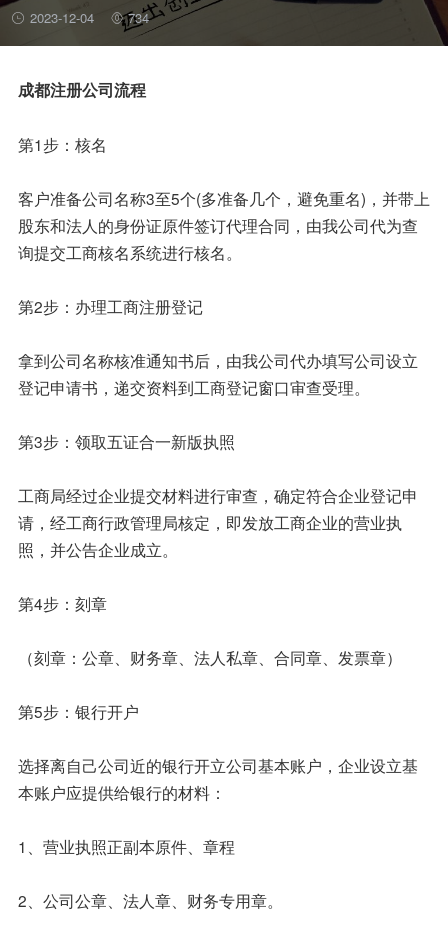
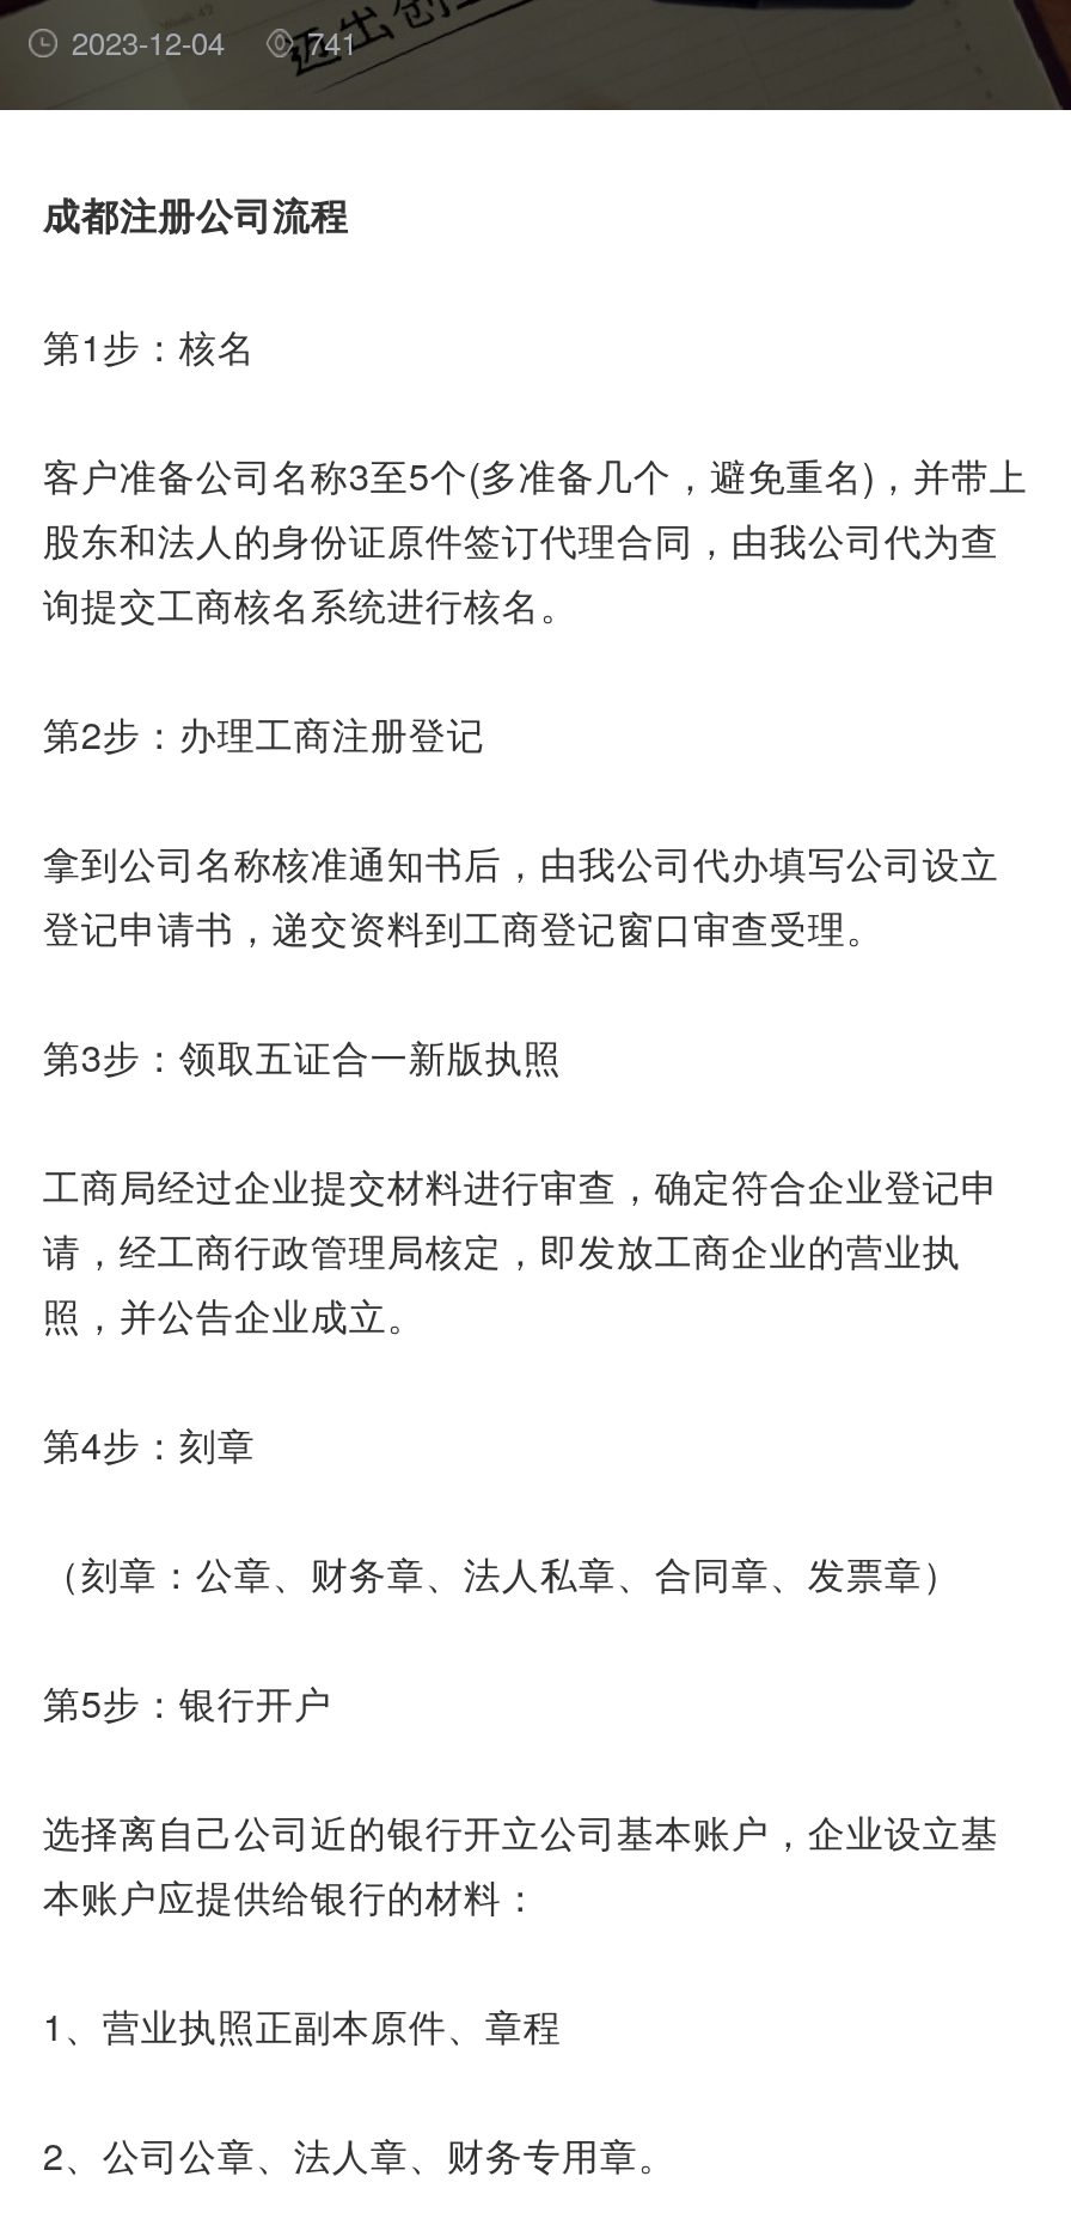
[30,8,149,27] 2023-12-04 734 -> [71,20,357,65] 2023-12-04 741

